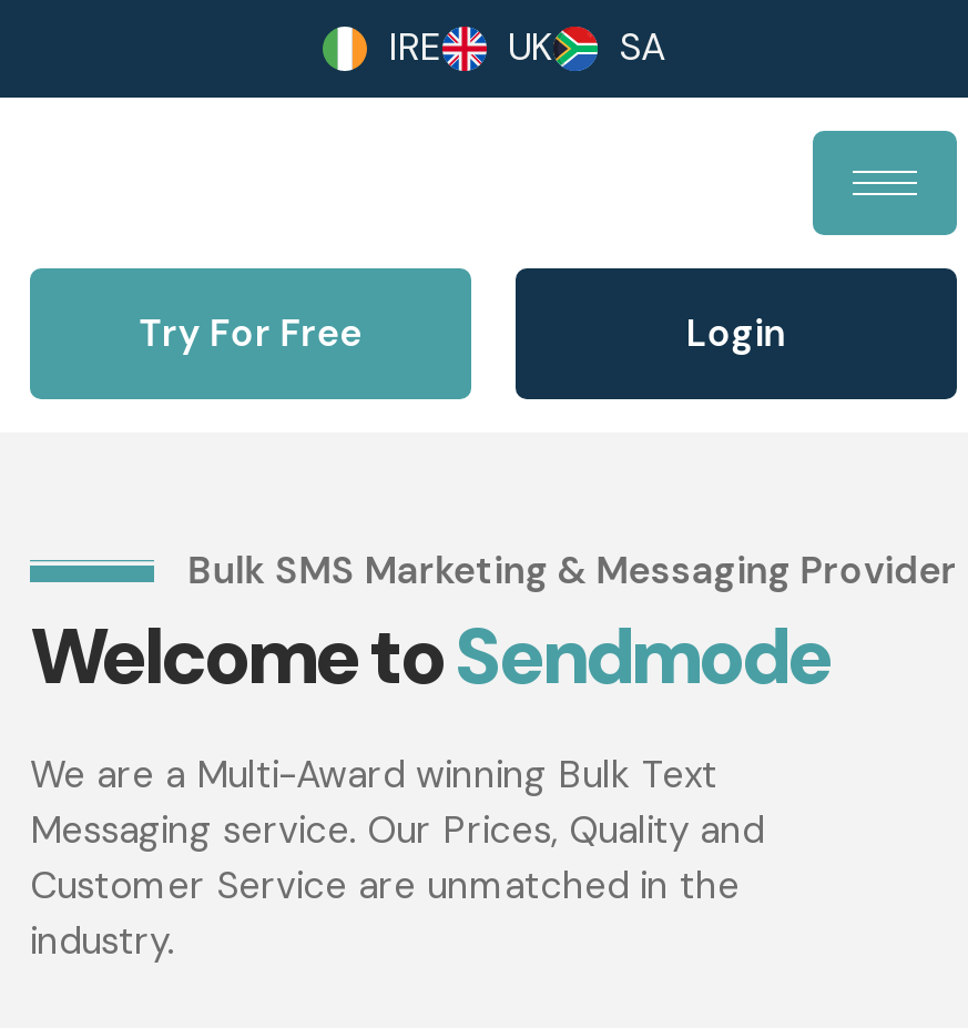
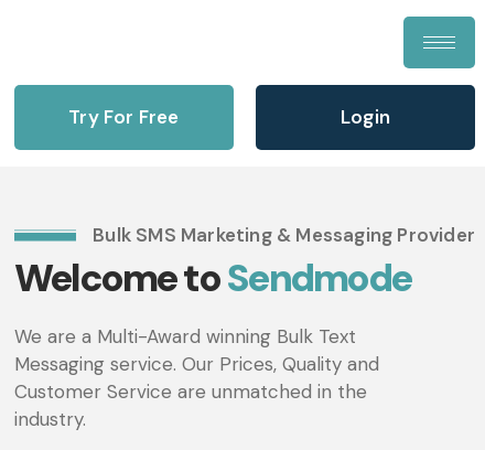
[388,22,665,71] IRE | UK | SA -> none

